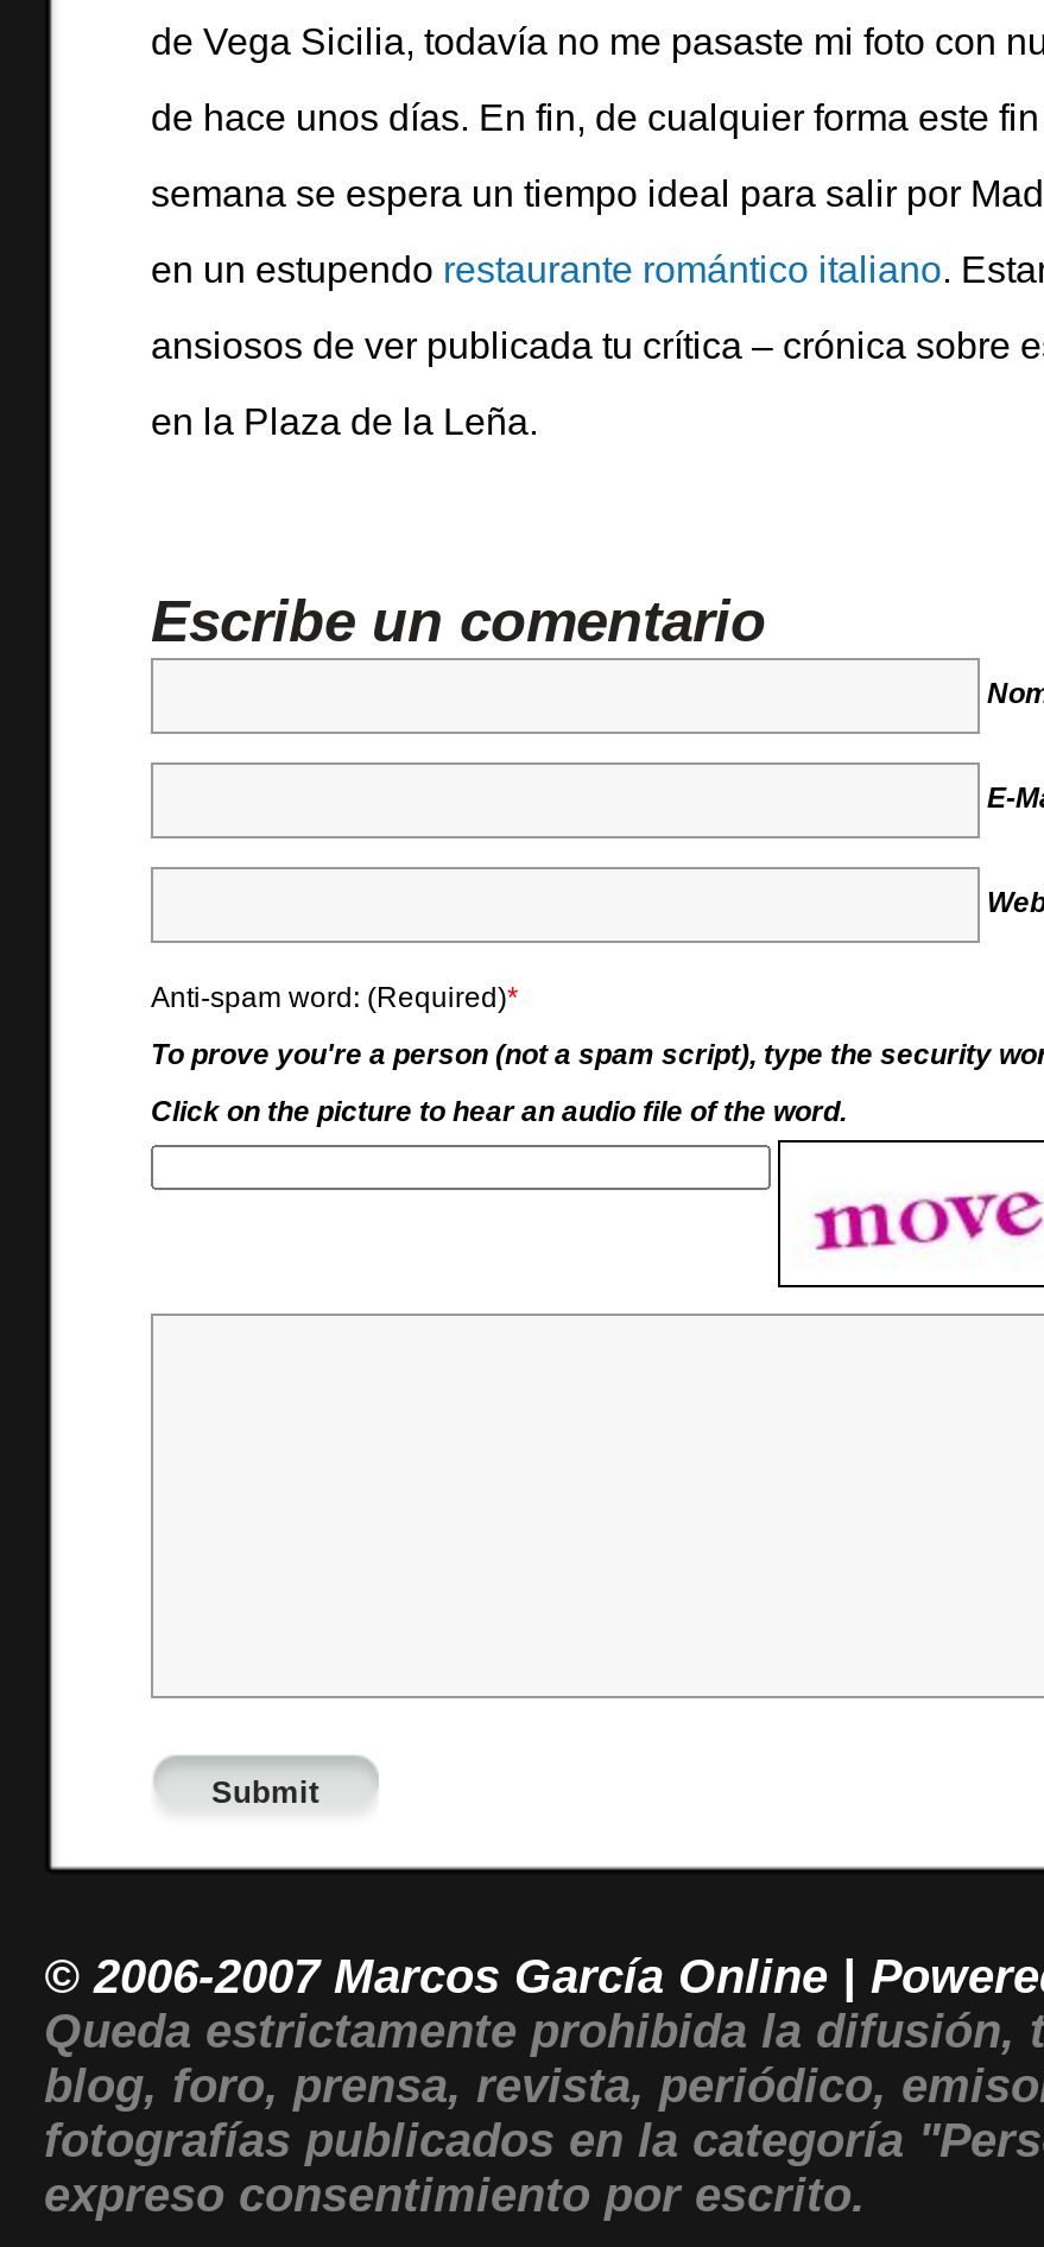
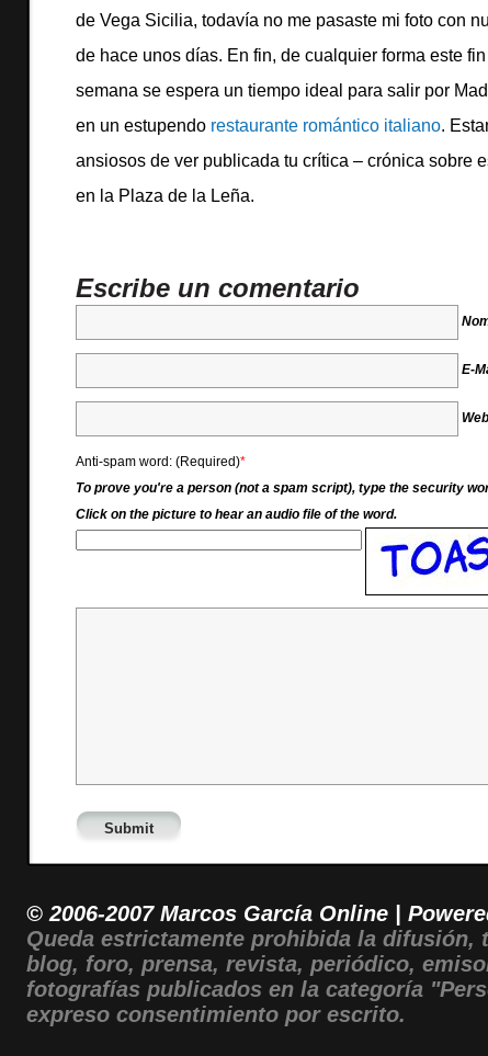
[811,1159,1037,1252] [image] -> [379,535,485,578] [image]

